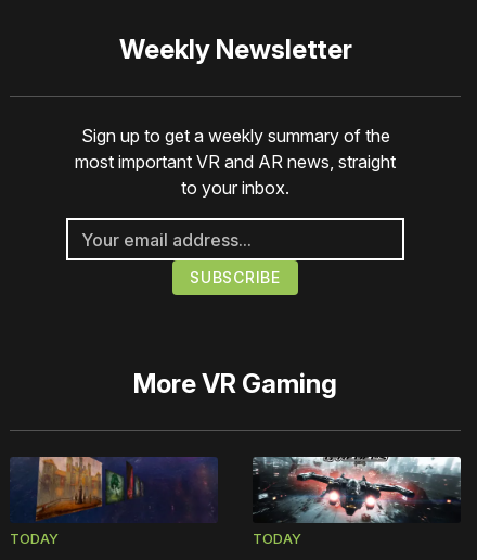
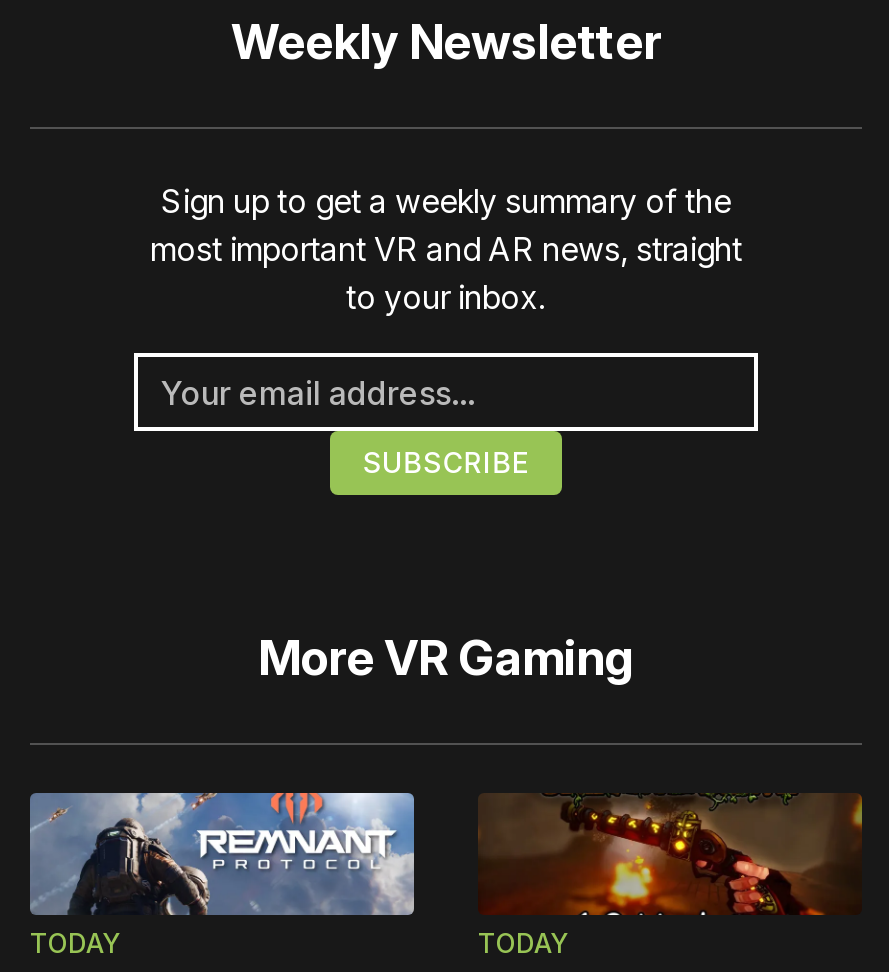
[10,456,218,523] [image] -> [28,791,416,917] [image]
[253,456,462,524] [image] -> [478,793,864,917] [image]

